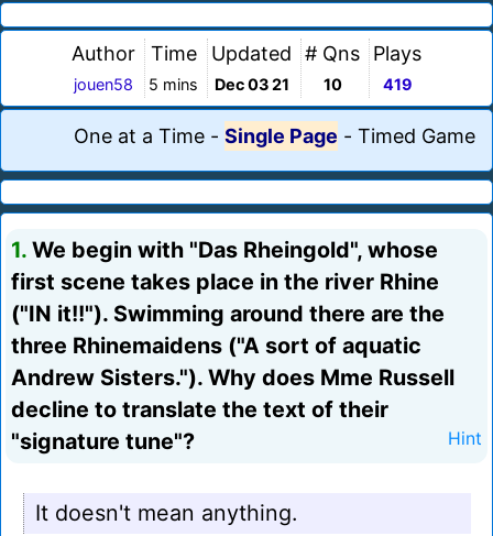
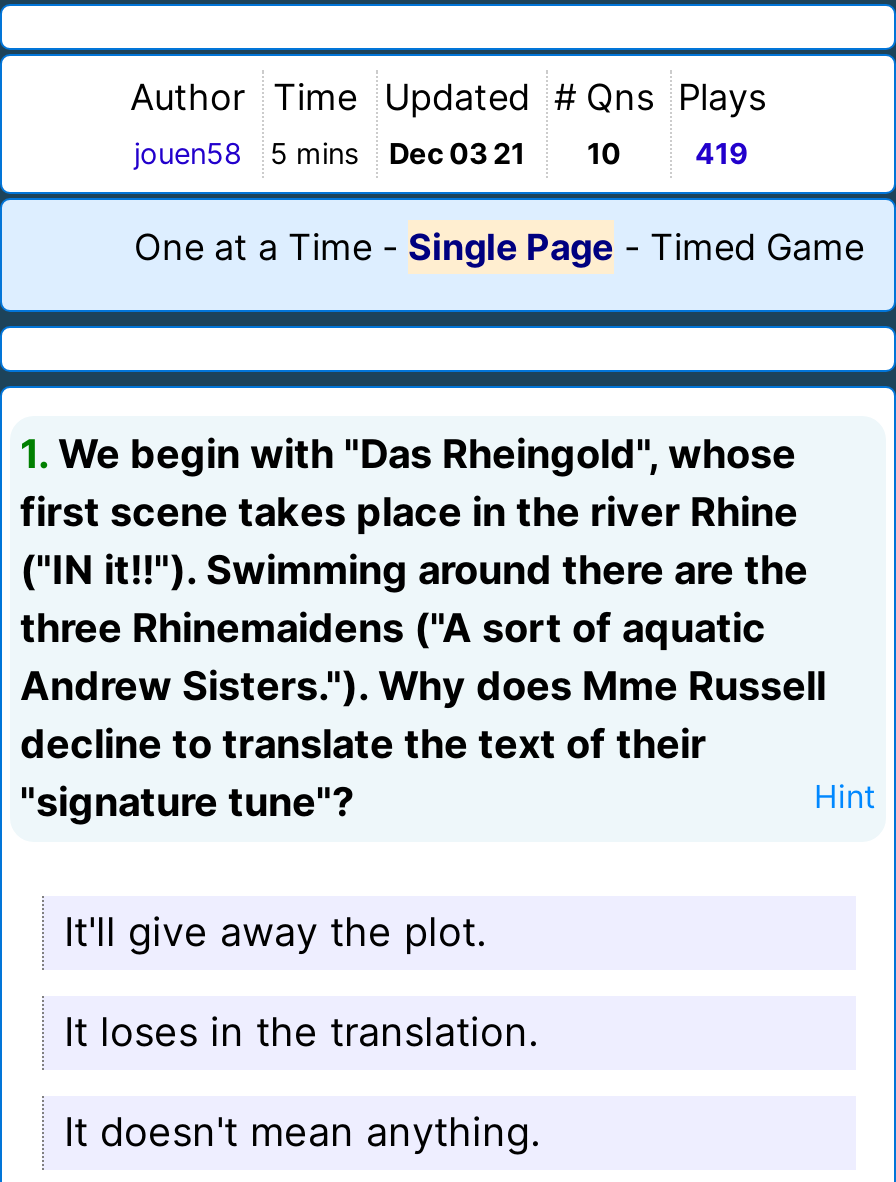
none -> [64,908,538,1056] It'll give away the plot. | It loses in the translation.

